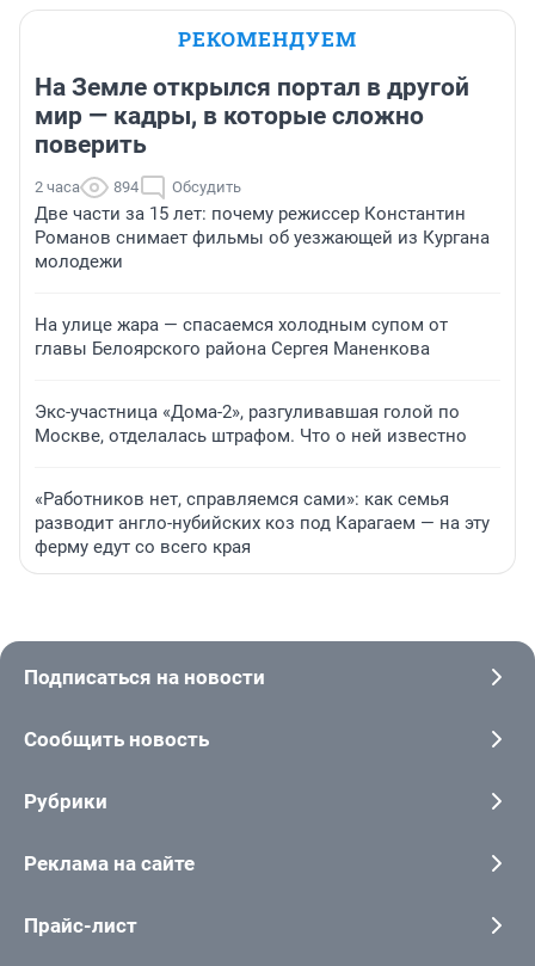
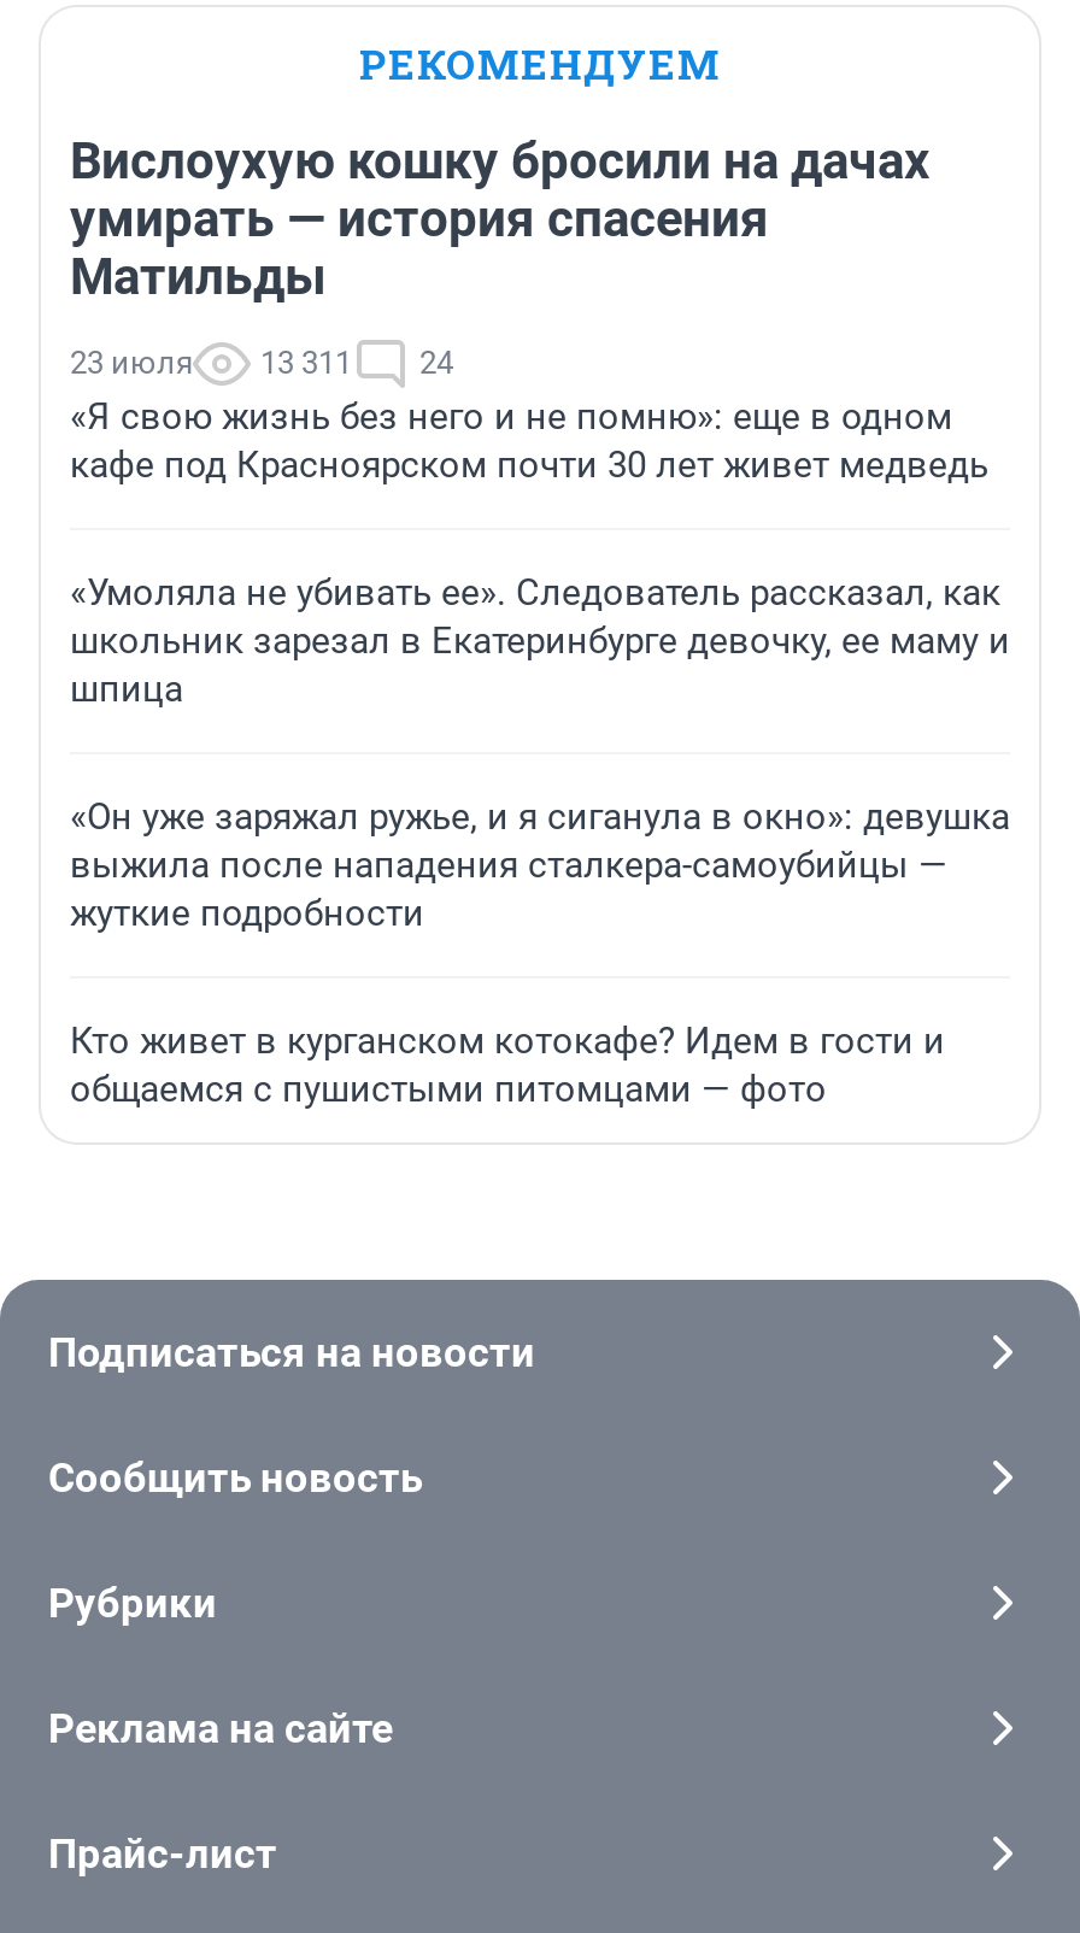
[35,73,469,159] На Земле открылся портал в другой | мир — кадры, в которые сложно | поверить -> [70,133,931,306] Вислоухую кошку бросили на дачах | умирать — история спасения | Матильды
[35,178,490,272] 2 часа | 894 | Обсудить | Две части за 15 лет: почему режиссер Константин | Романов снимает фильмы об уезжающей из Кургана | молодежи -> [70,345,988,487] 23 июля | 13 311 | 24 | «Я свою жизнь без него и не помню»: еще в одном | кафе под Красноярском почти 30 лет живет медведь
[35,314,448,360] На улице жара — спасаемся холодным супом от | главы Белоярского района Сергея Маненкова -> [70,571,1010,711] «Умоляла не убивать ее». Следователь рассказал, как | школьник зарезал в Екатеринбурге девочку, ее маму и | шпица
[35,401,467,447] Экс-участница «Дома-2», разгуливавшая голой по | Москве, отделалась штрафом. Что о ней известно -> [70,796,1010,935] «Он уже заряжал ружье, и я сиганула в окно»: девушка | выжила после нападения сталкера-самоубийцы — | жуткие подробности
[35,488,490,558] «Работников нет, справляемся сами»: как семья | разводит англо-нубийских коз под Карагаем — на эту | ферму едут со всего края -> [70,1020,945,1111] Кто живет в курганском котокафе? Идем в гости и | общаемся с пушистыми питомцами — фото

